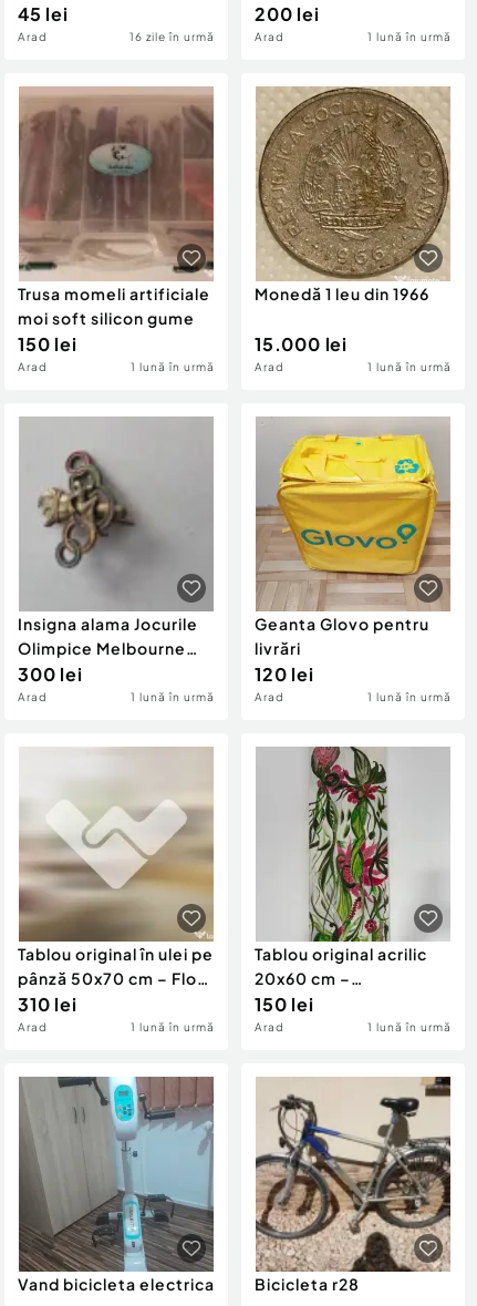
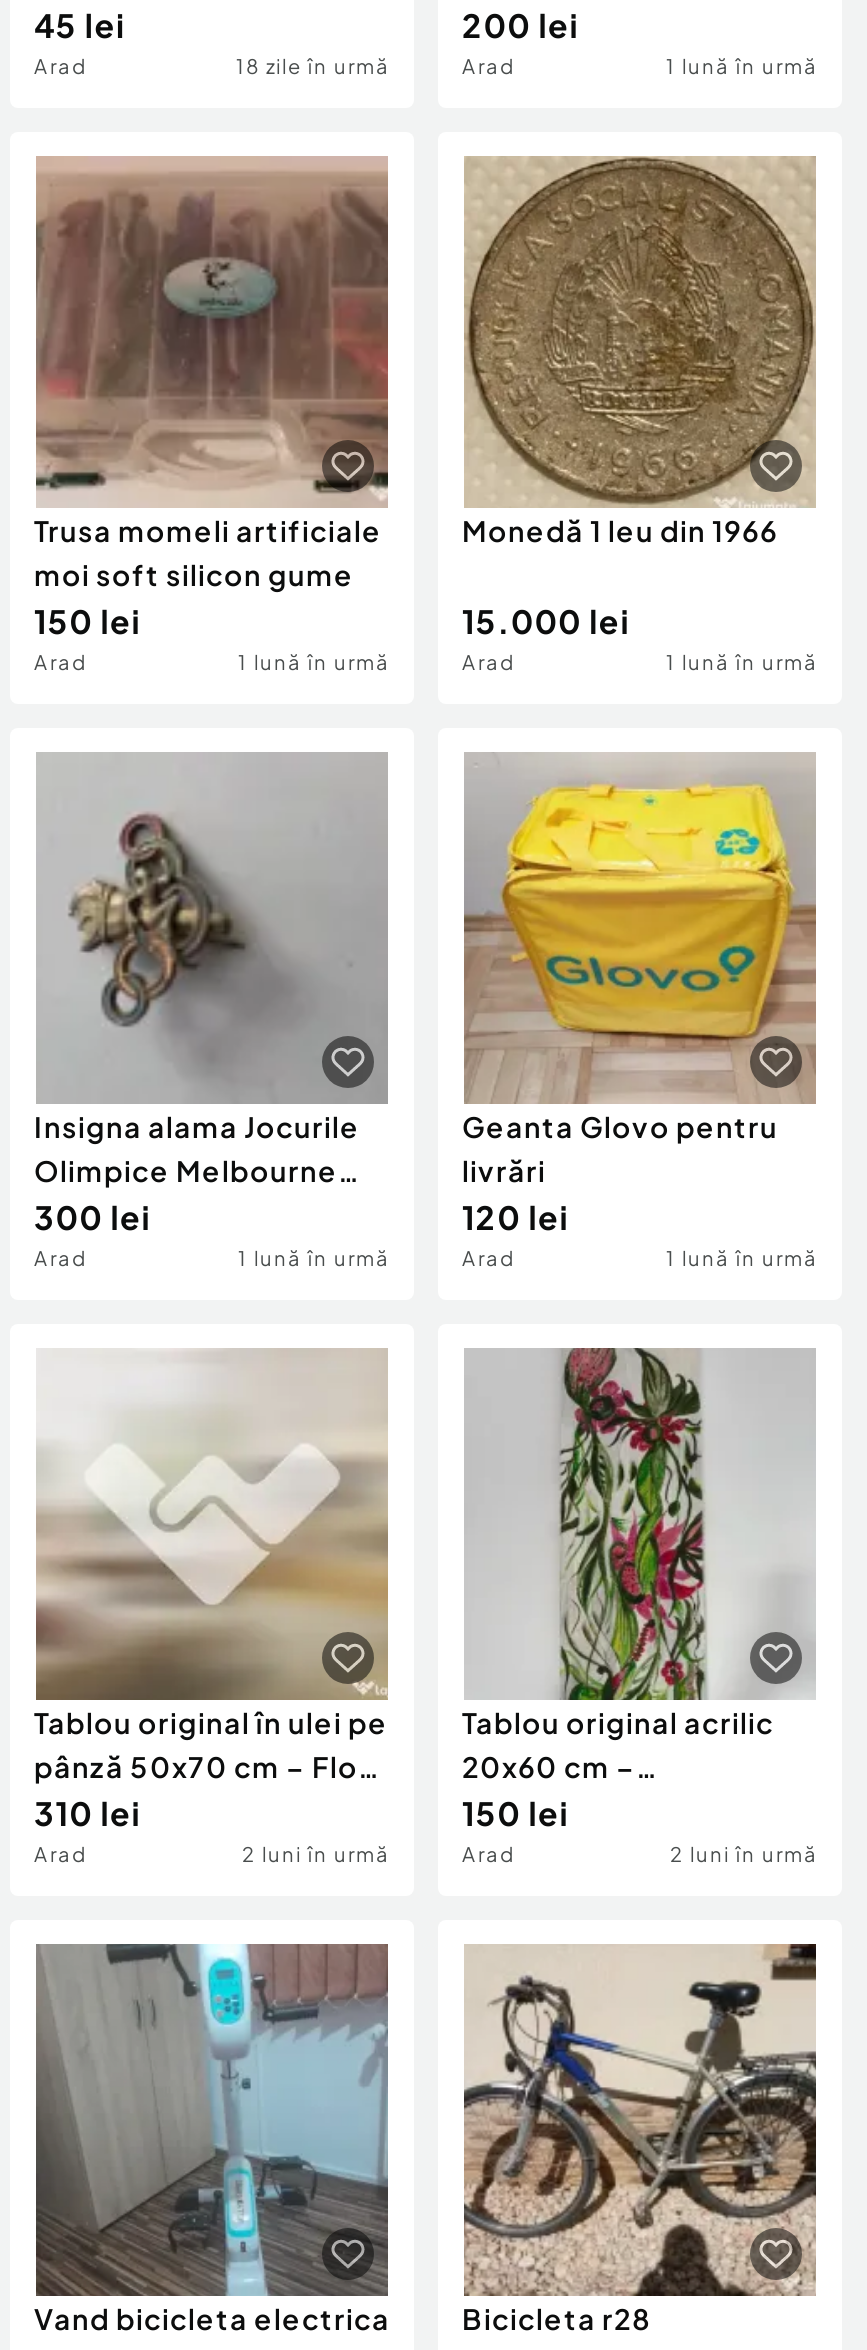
[129,30,215,43] 16 zile în urmă -> [236,54,390,78] 18 zile în urmă
[131,1020,215,1034] 1 lună în urmă -> [242,1842,390,1866] 2 luni în urmă
[367,1020,452,1034] 1 lună în urmă -> [670,1842,818,1866] 2 luni în urmă

